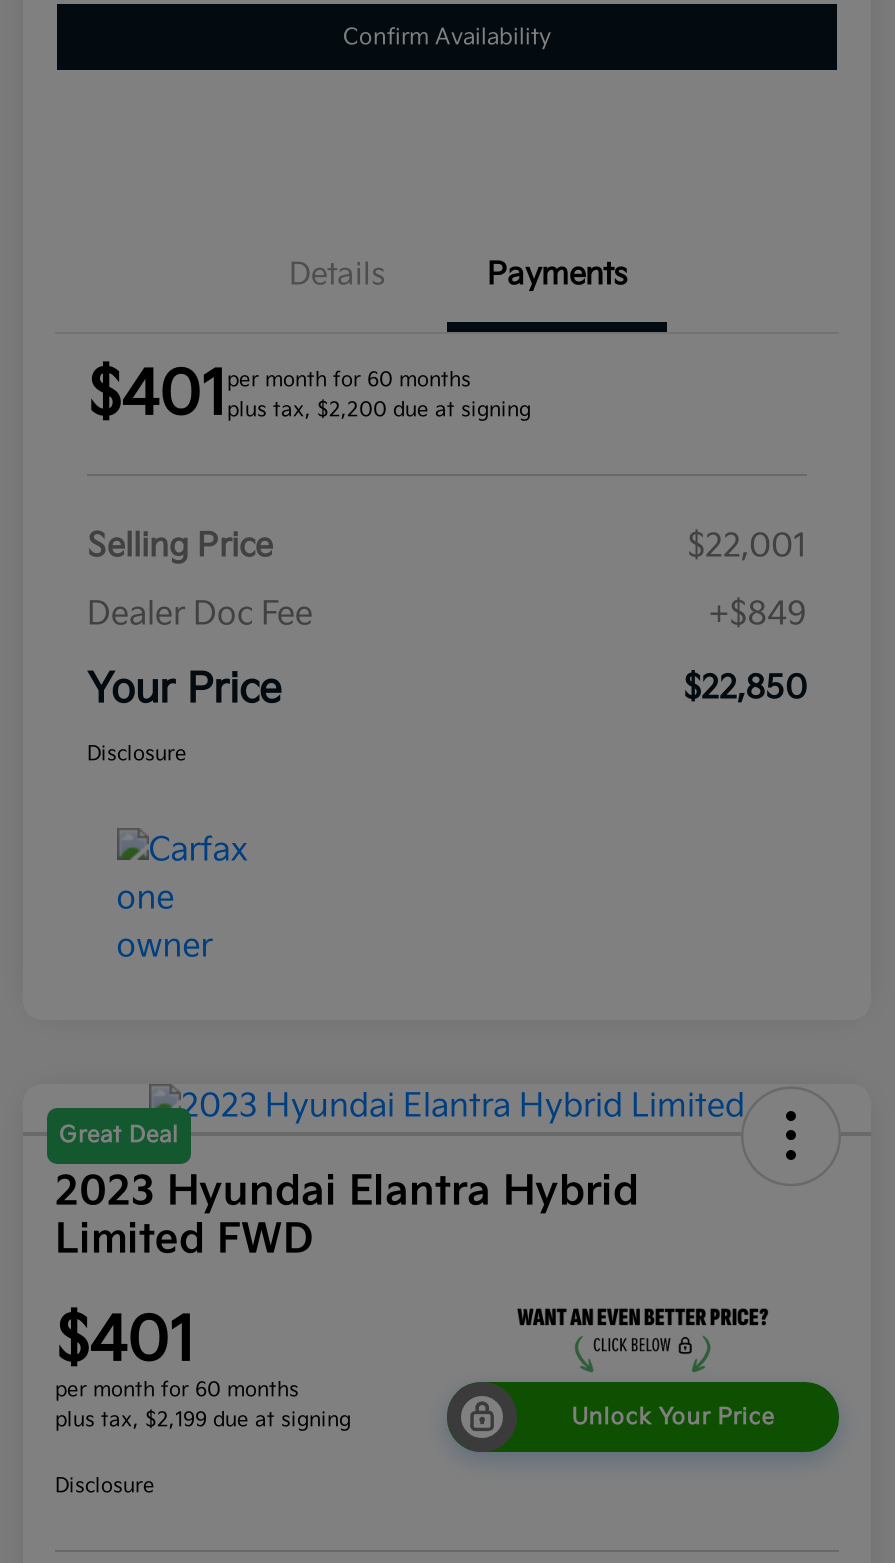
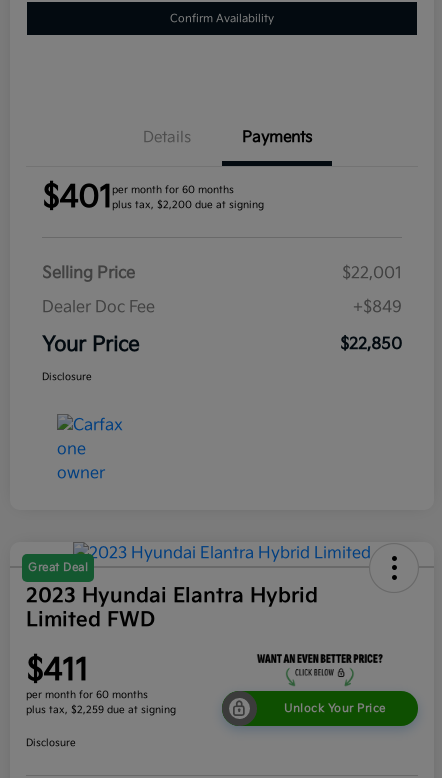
[55,1306,195,1378] $401 -> [26,653,88,689] $411
[55,1408,351,1432] plus tax, $2,199 due at signing -> [26,704,176,716] plus tax, $2,259 due at signing

